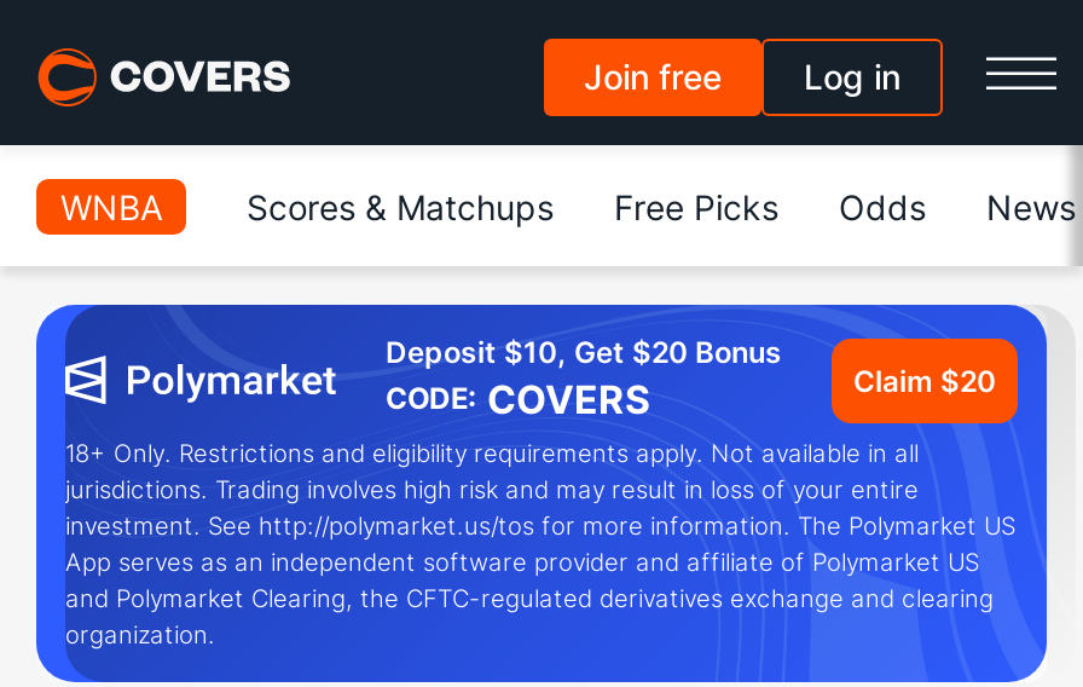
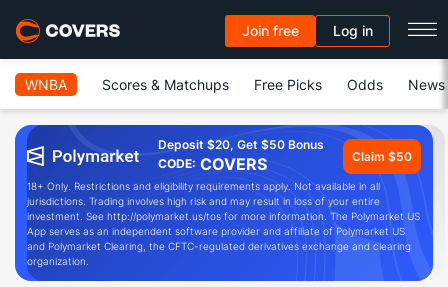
[386,334,782,370] Deposit $10, Get $20 Bonus -> [158,137,324,152] Deposit $20, Get $50 Bonus
[853,362,996,398] Claim $20 -> [352,148,412,163] Claim $50

